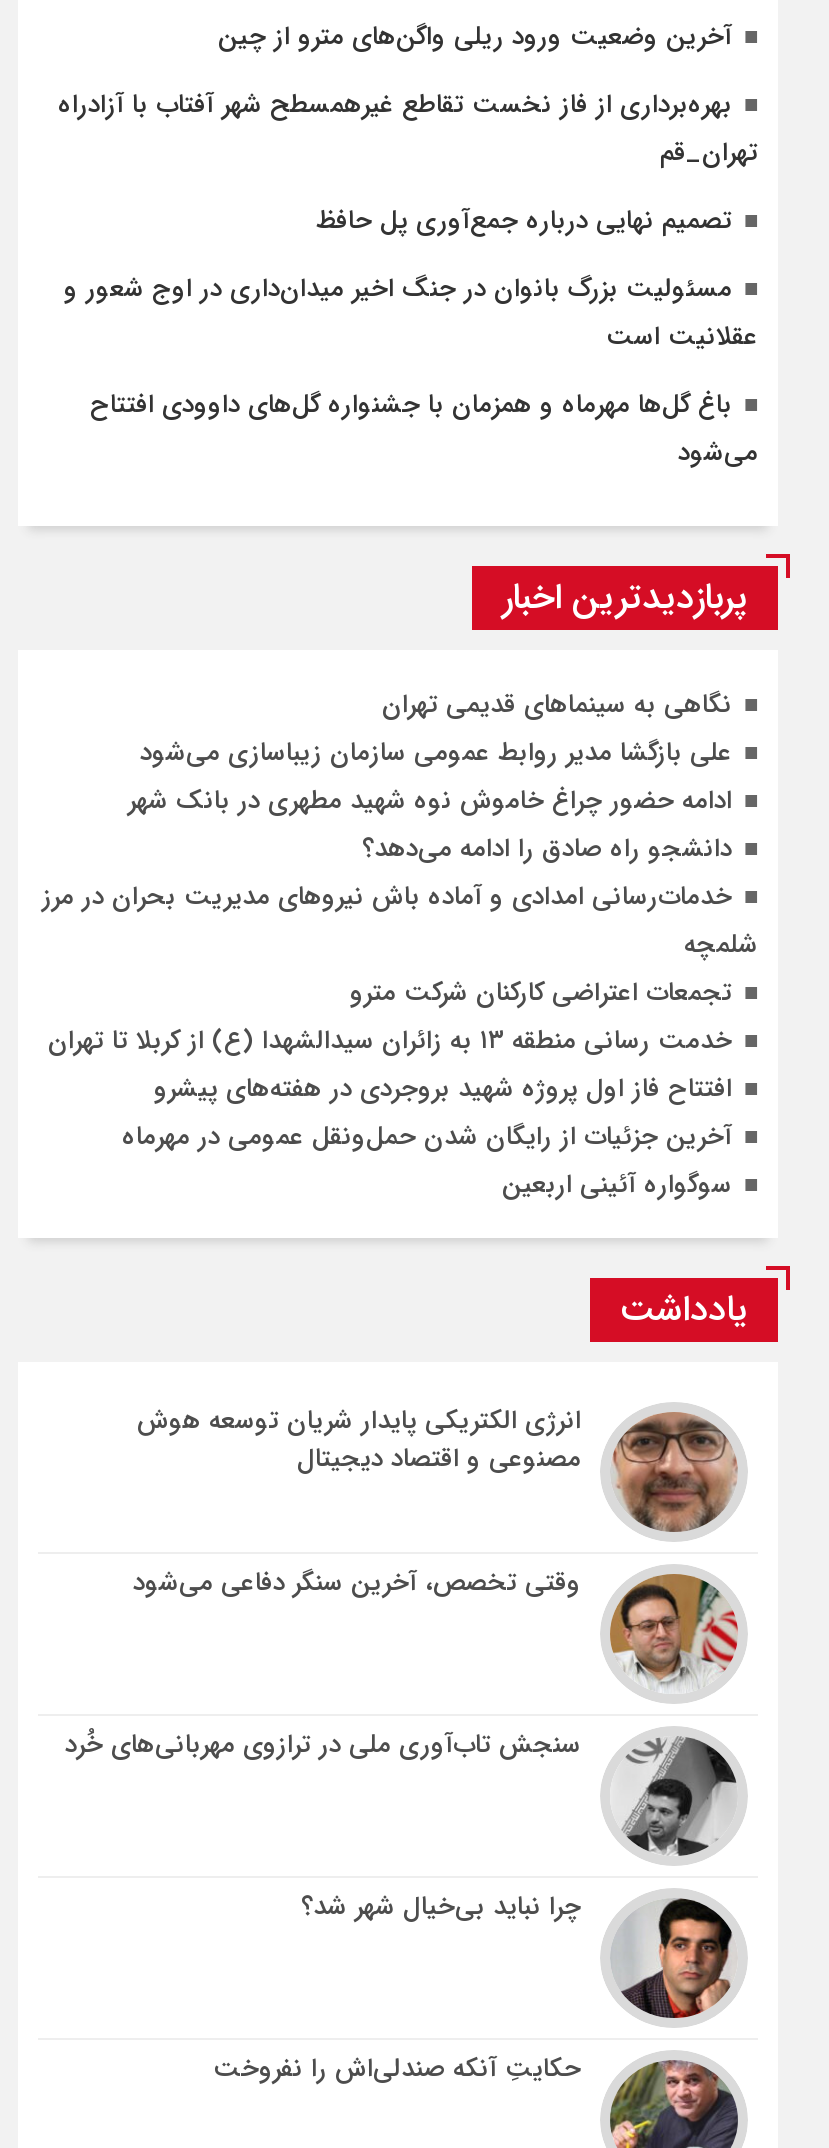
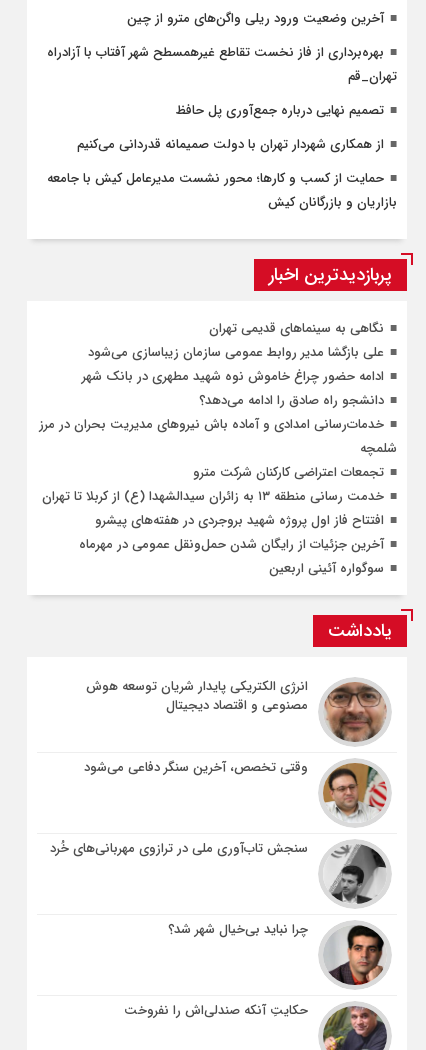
[64,268,758,358] مسئولیت بزرگ بانوان در جنگ اخیر میدان‌داری‌ در اوج شعور و | عقلانیت است -> [77,134,384,155] از همکاری شهردار تهران با دولت صمیمانه قدردانی می‌کنیم
[90,384,758,474] باغ گل‌ها مهرماه و همزمان با جشنواره گل‌های داوودی افتتاح | می‌شود -> [47,168,397,213] حمایت از کسب و کارها؛ محور نشست مدیرعامل کیش با جامعه | بازاریان و بازرگانان کیش

